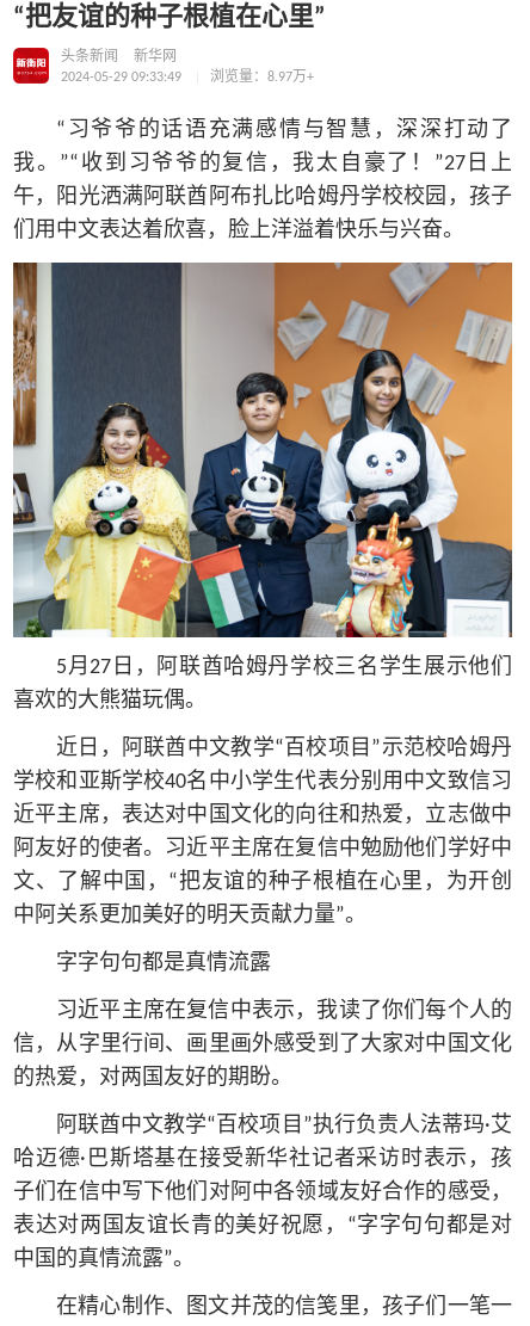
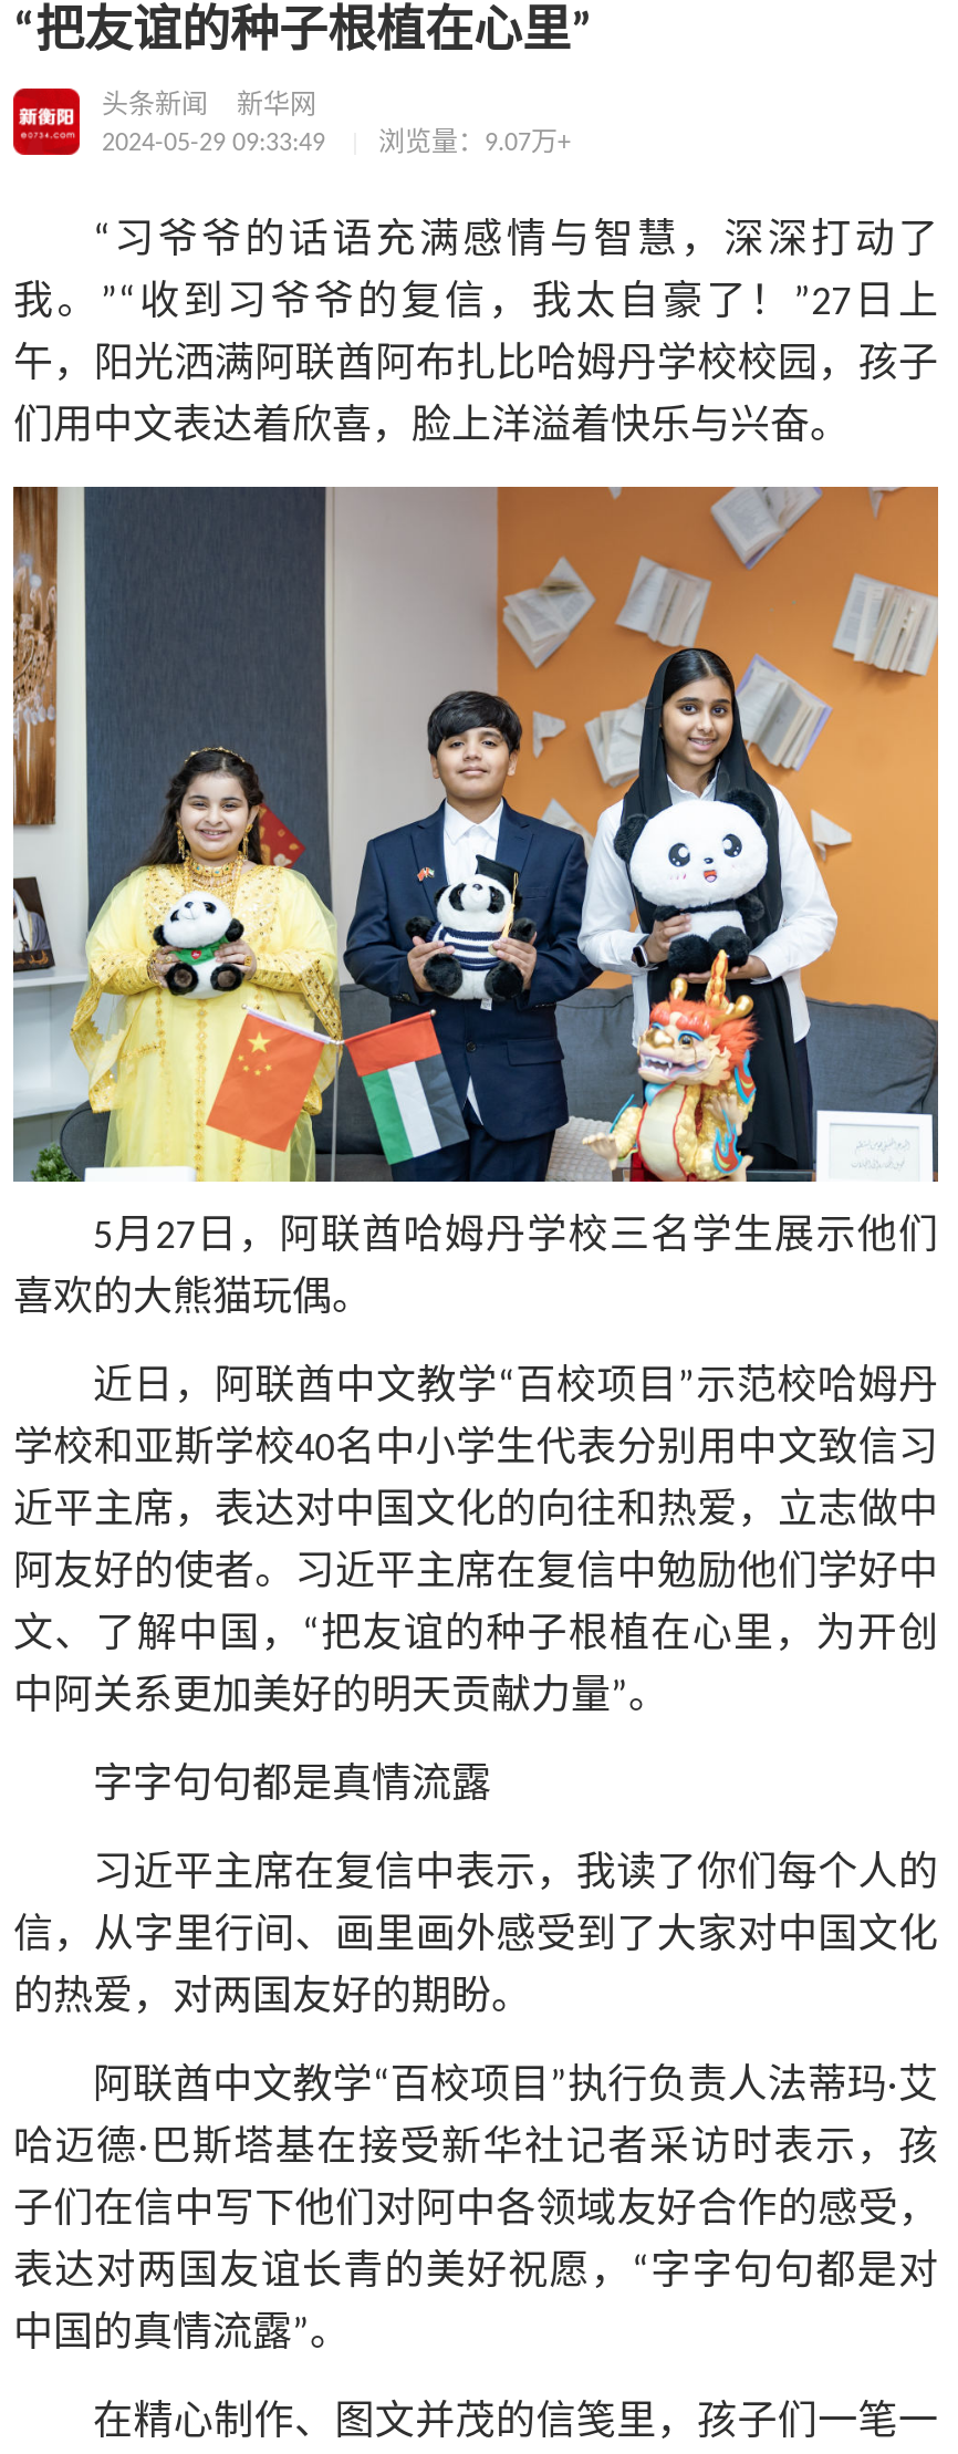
[61,70,314,85] 2024-05-29 09:33:49 浏览量：8.97万+ -> [102,131,571,157] 2024-05-29 09:33:49 浏览量：9.07万+

